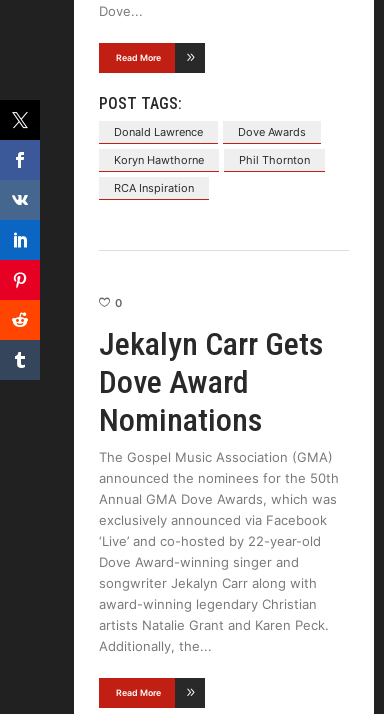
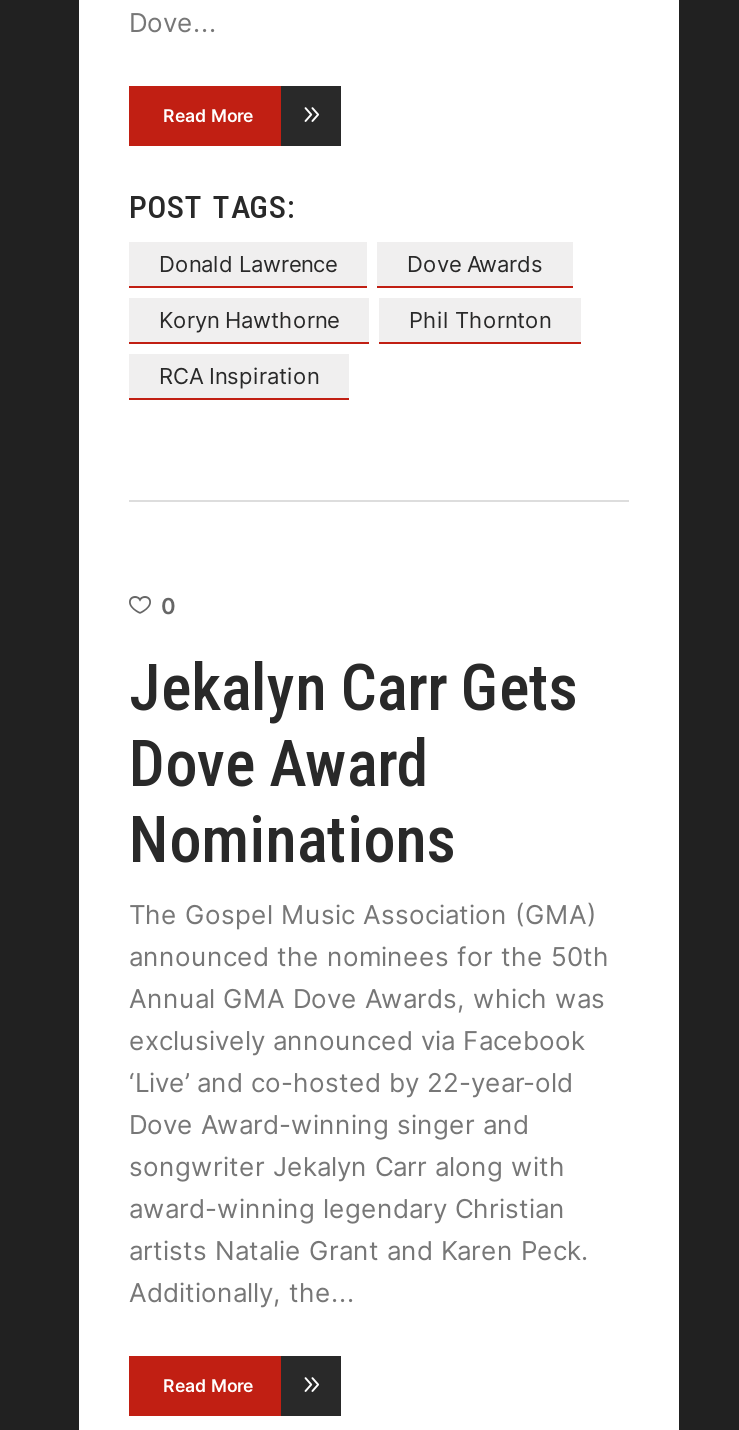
[3,101,41,380] [image] -> none

